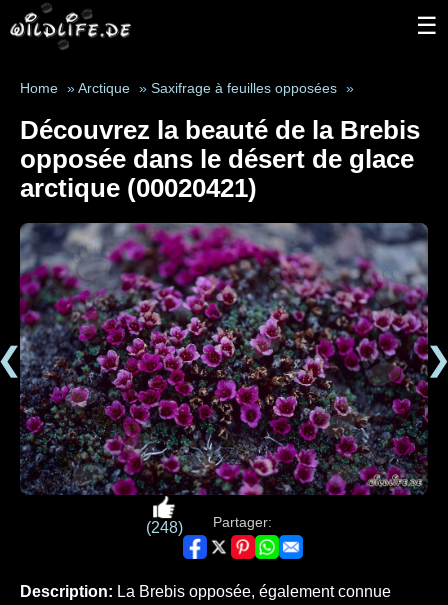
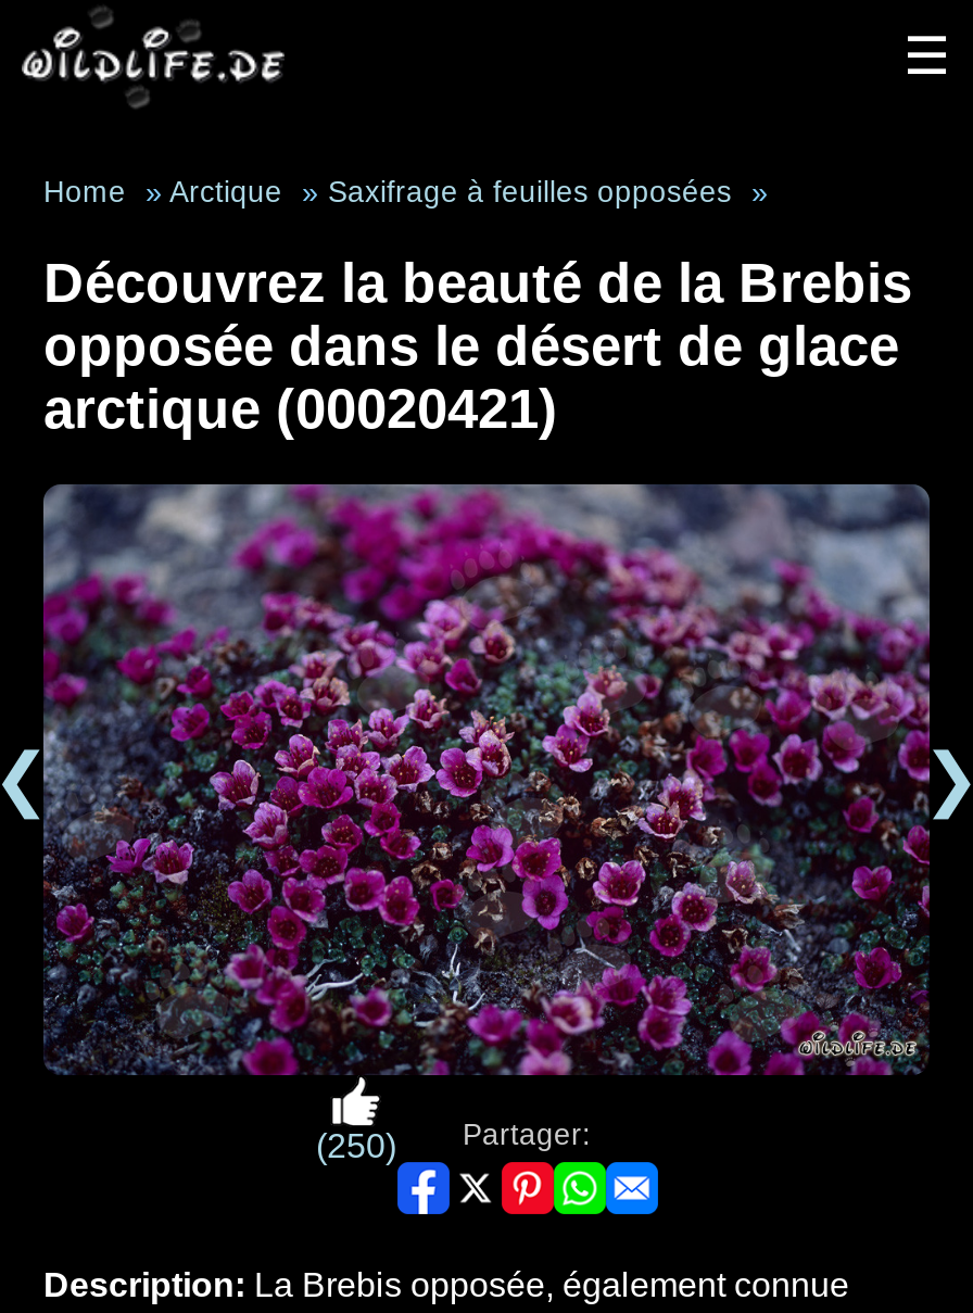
[145,519,182,536] (248) -> [316,1127,396,1164] (250)

